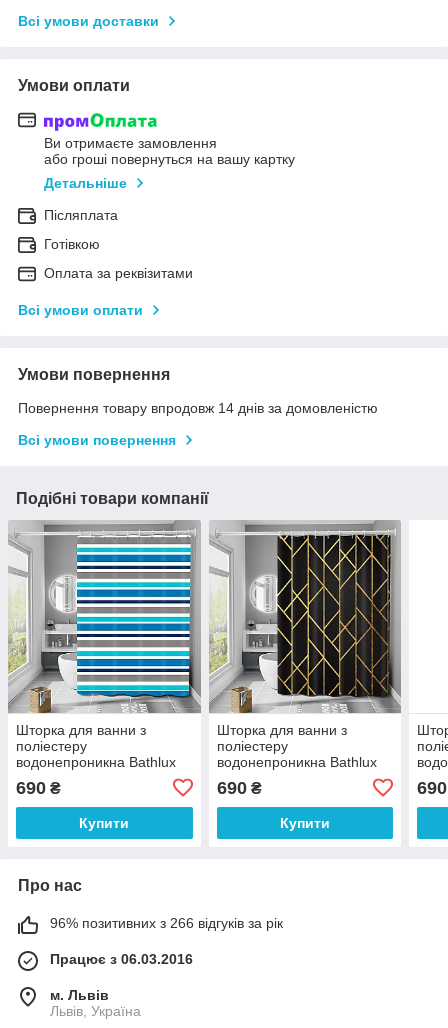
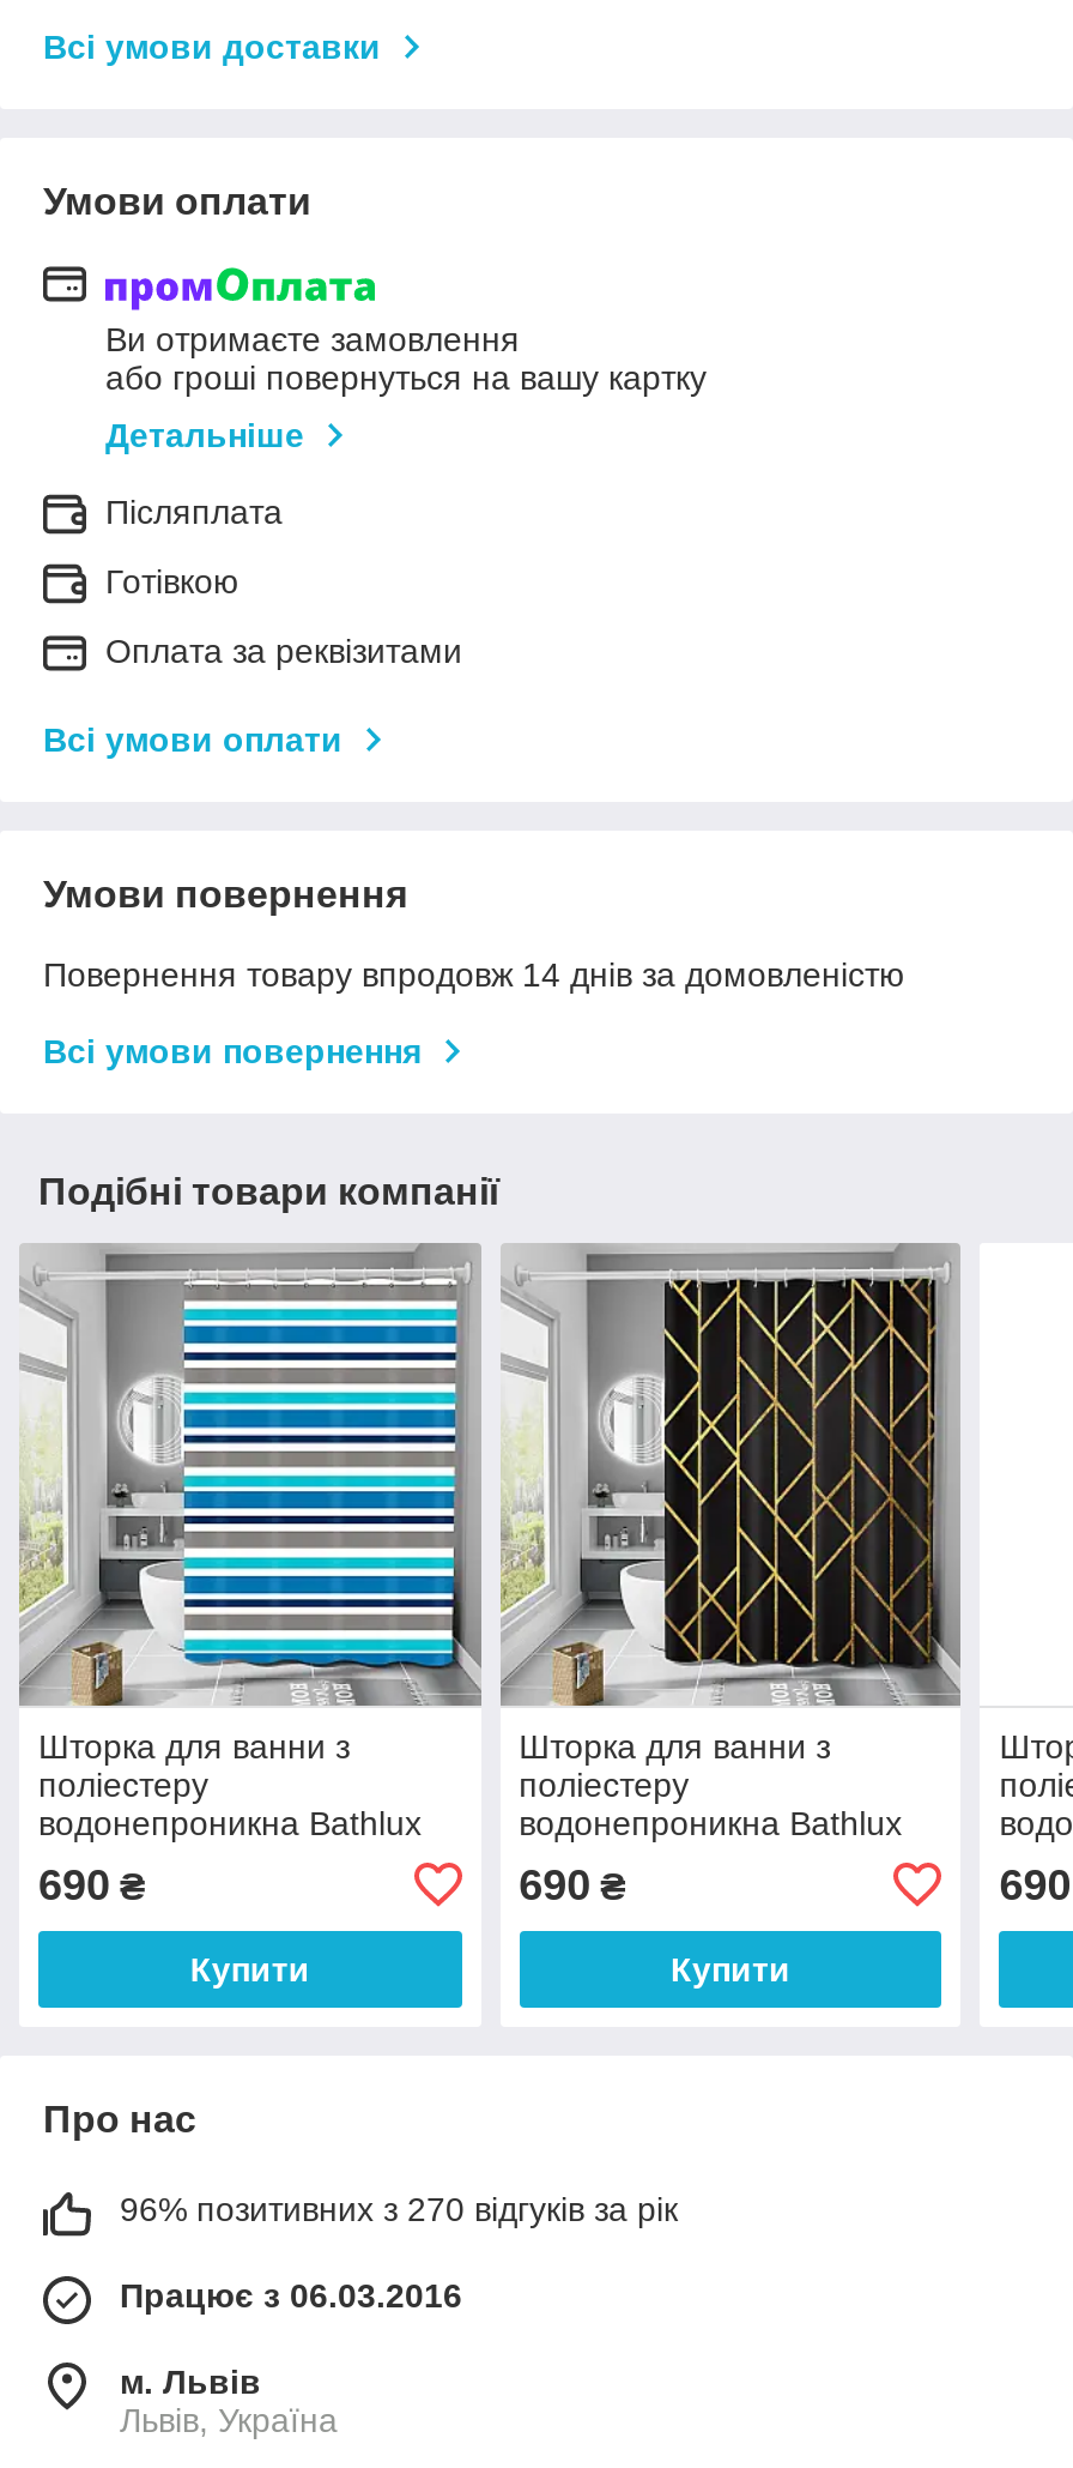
[50,915,283,931] 96% позитивних з 266 відгуків за рік -> [120,2189,678,2228] 96% позитивних з 270 відгуків за рік

